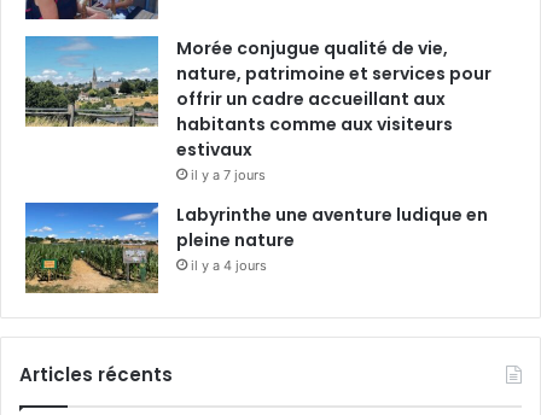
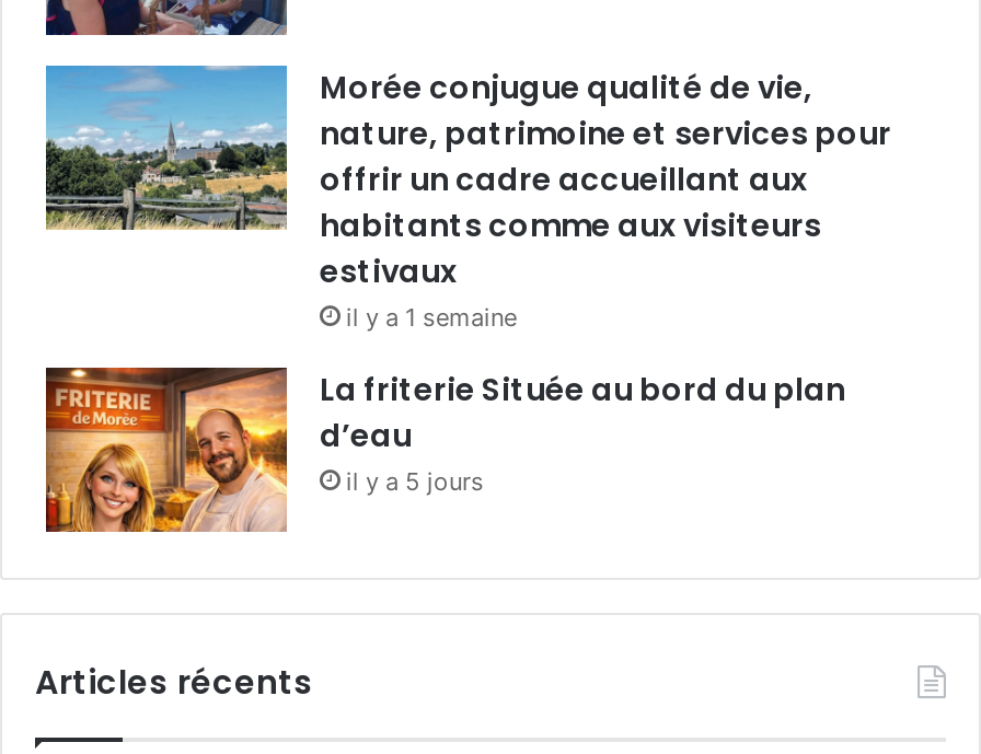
[191,167,266,184] il y a 7 jours -> [346,303,517,334] il y a 1 semaine
[24,201,488,294] [image] | Labyrinthe une aventure ludique en | pleine nature | il y a 4 jours -> [44,366,845,534] [image] | La friterie Située au bord du plan | d’eau | il y a 5 jours

